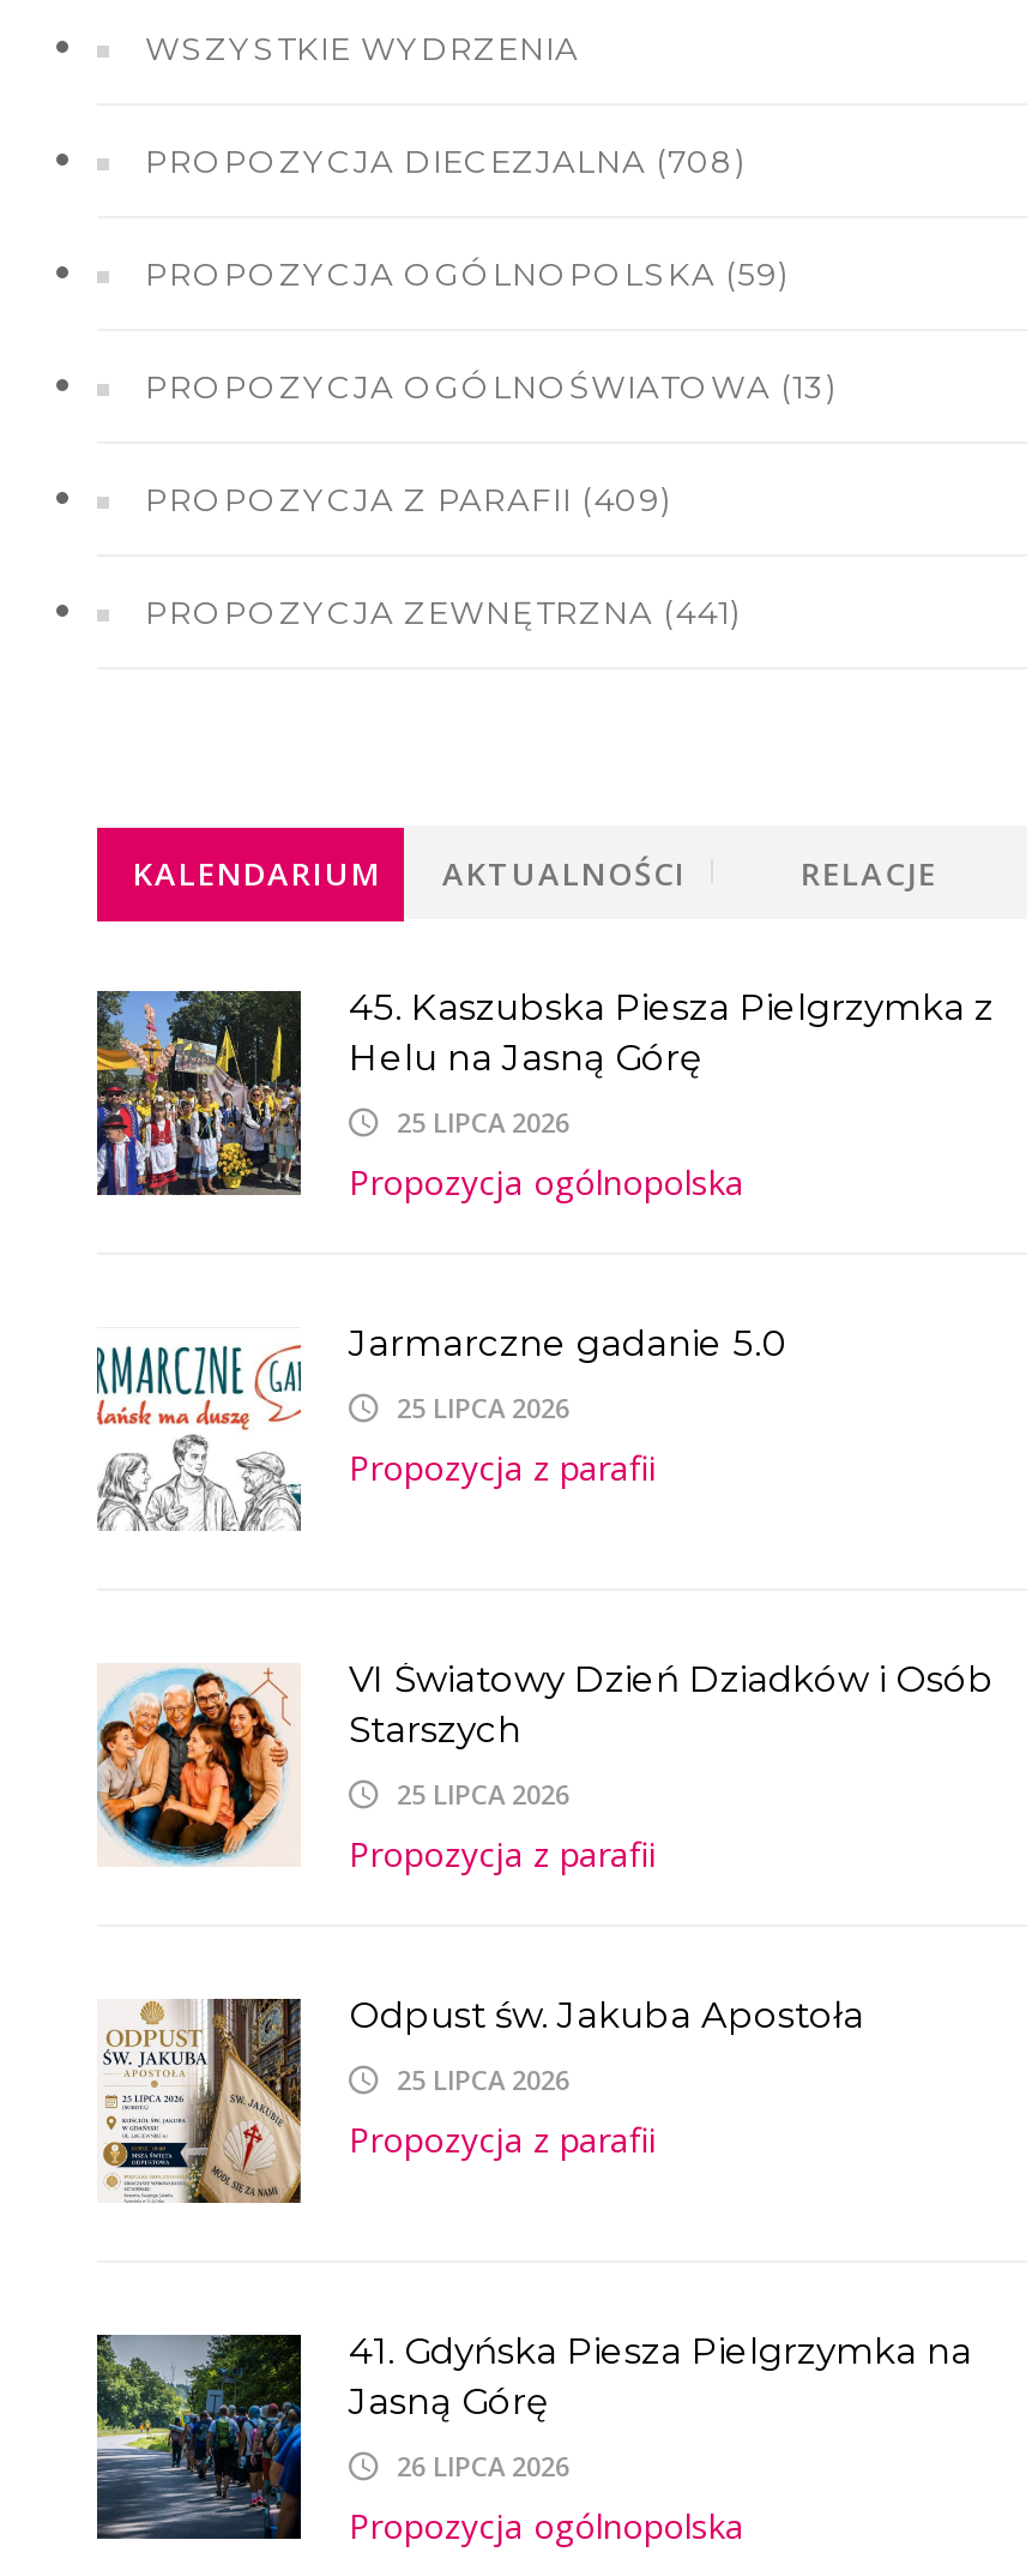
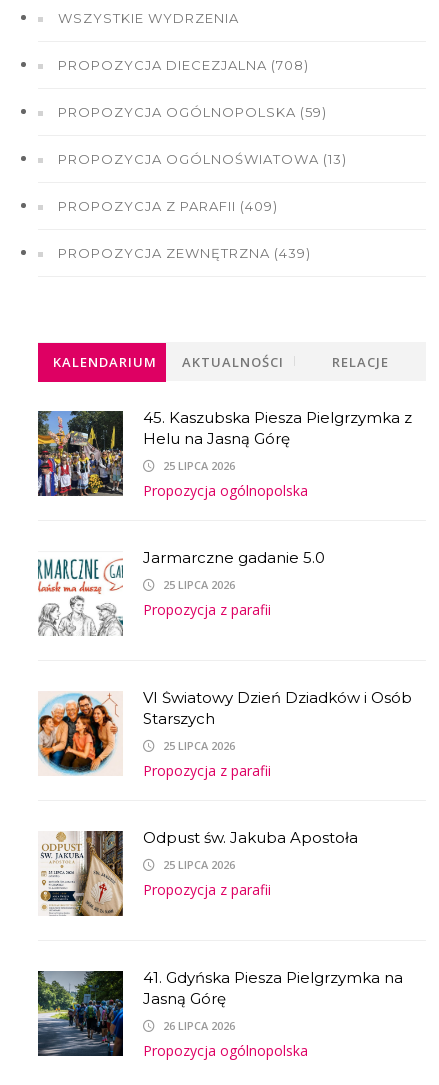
[145,593,742,632] PROPOZYCJA ZEWNĘTRZNA (441) -> [58,245,311,261] PROPOZYCJA ZEWNĘTRZNA (439)

